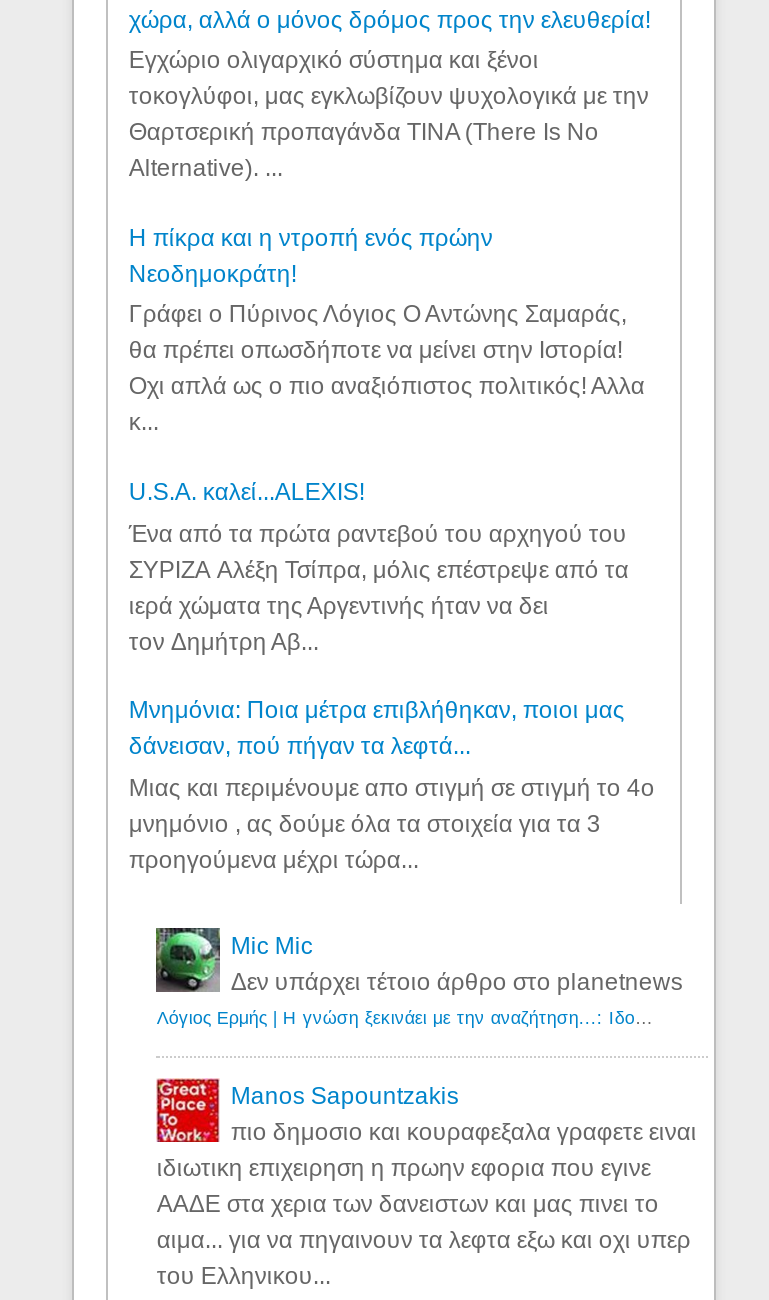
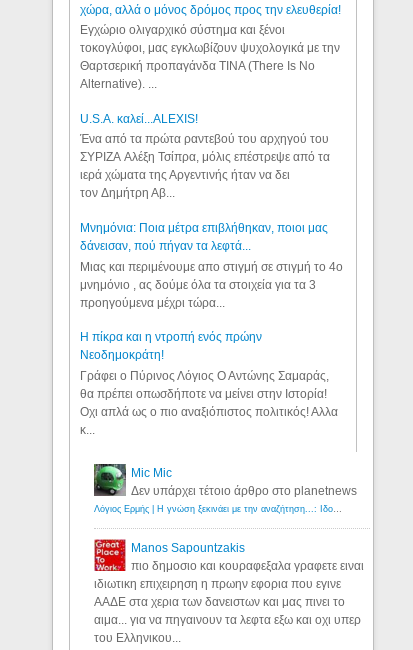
moved [129,224,645,437] -> [80,330,338,437]: Η πίκρα και η ντροπή ενός πρώην | Νεοδημοκράτη! | Γράφει ο Πύρινος Λόγιος Ο Αντώνης Σαμαράς, | θα πρέπει οπωσδήποτε να μείνει στην Ιστορία! | Οχι απλά ως ο πιο αναξιόπιστος πολιτικός! Αλλα | κ...
moved [129,519,655,874] -> [80,132,343,310]: Ένα από τα πρώτα ραντεβού του αρχηγού του | ΣΥΡΙΖΑ Αλέξη Τσίπρα, μόλις επέστρεψε από τα | ιερά χώματα της Αργεντινής ήταν να δει | ... | μνημόνιο , ας δούμε όλα τα στοιχεία για τα 3 | προηγούμενα μέχρι τώρα...

